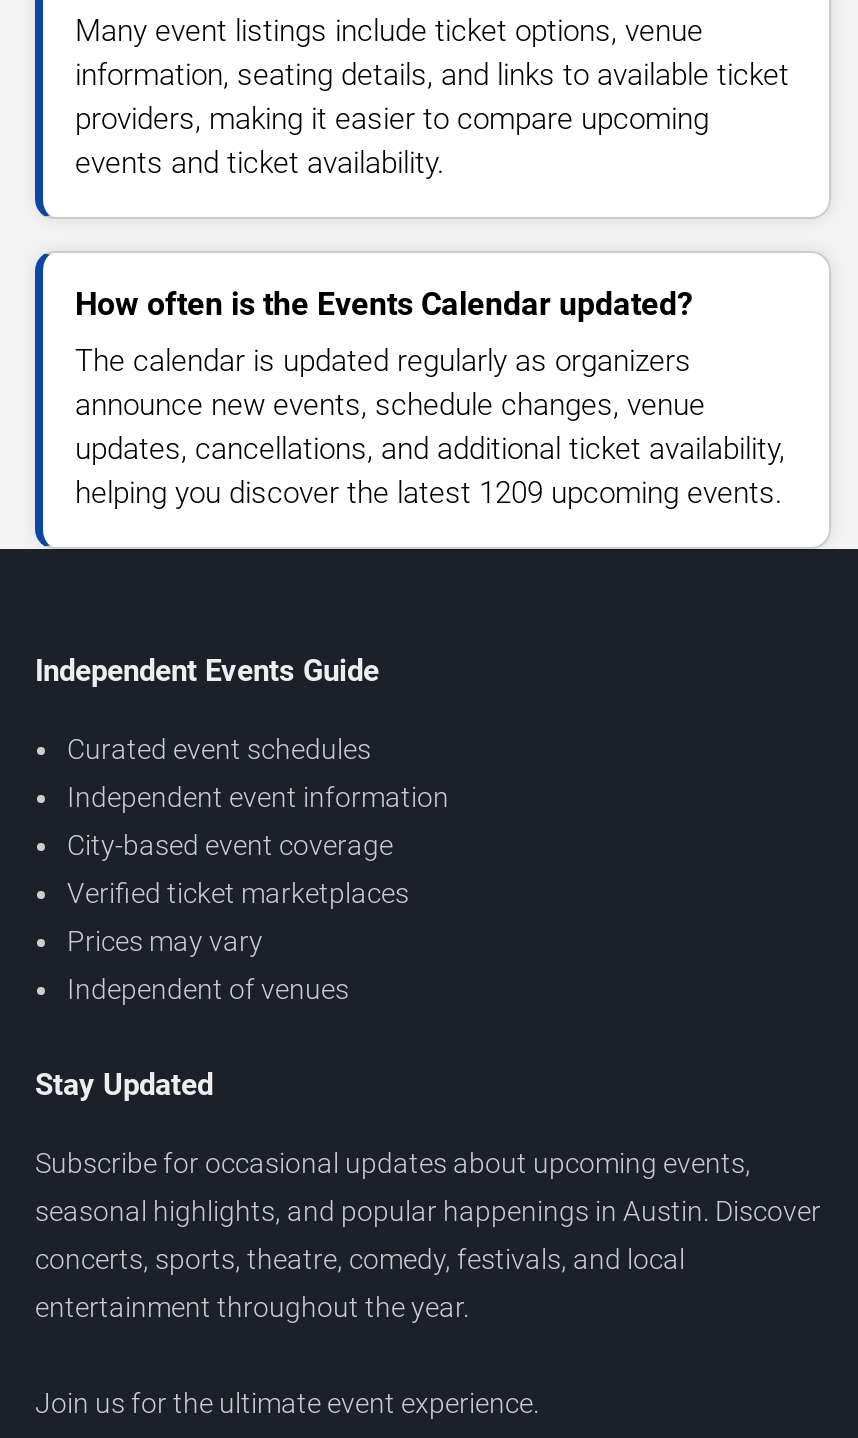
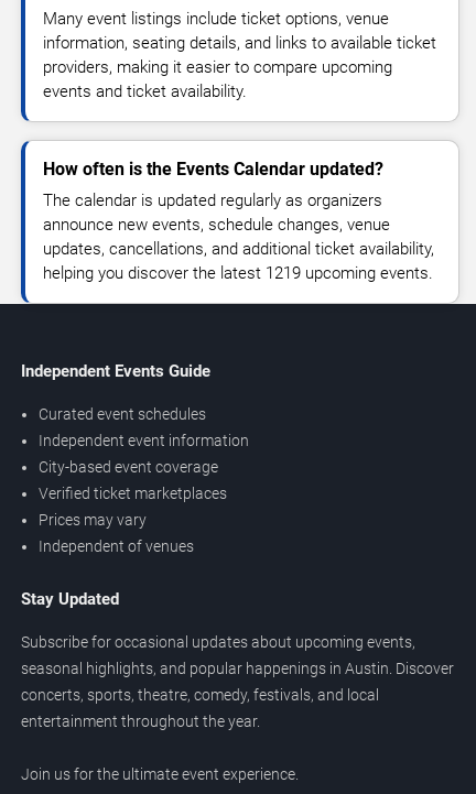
[75,474,783,510] helping you discover the latest 1209 upcoming events. -> [43,263,433,283] helping you discover the latest 1219 upcoming events.

